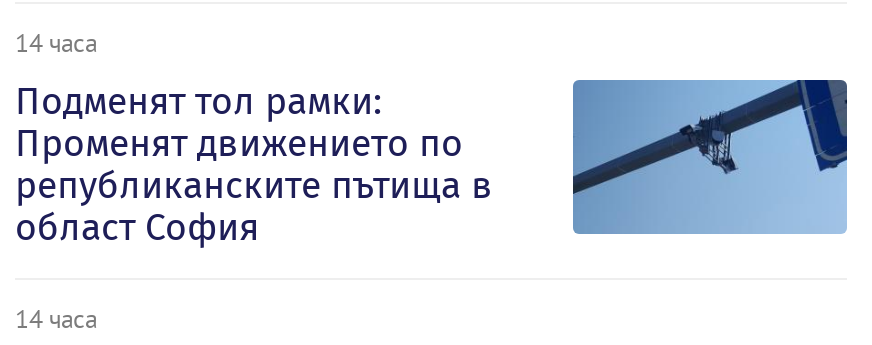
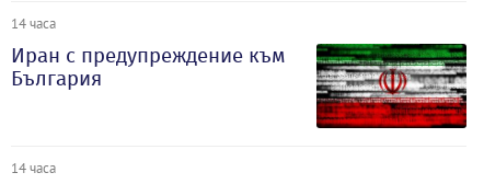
[15,77,849,249] [image] | Подменят тол рамки: | Променят движението по | републиканските пътища в | област София -> [11,43,468,129] [image] | Иран с предупреждение към | България

